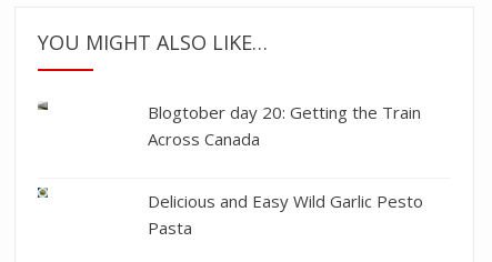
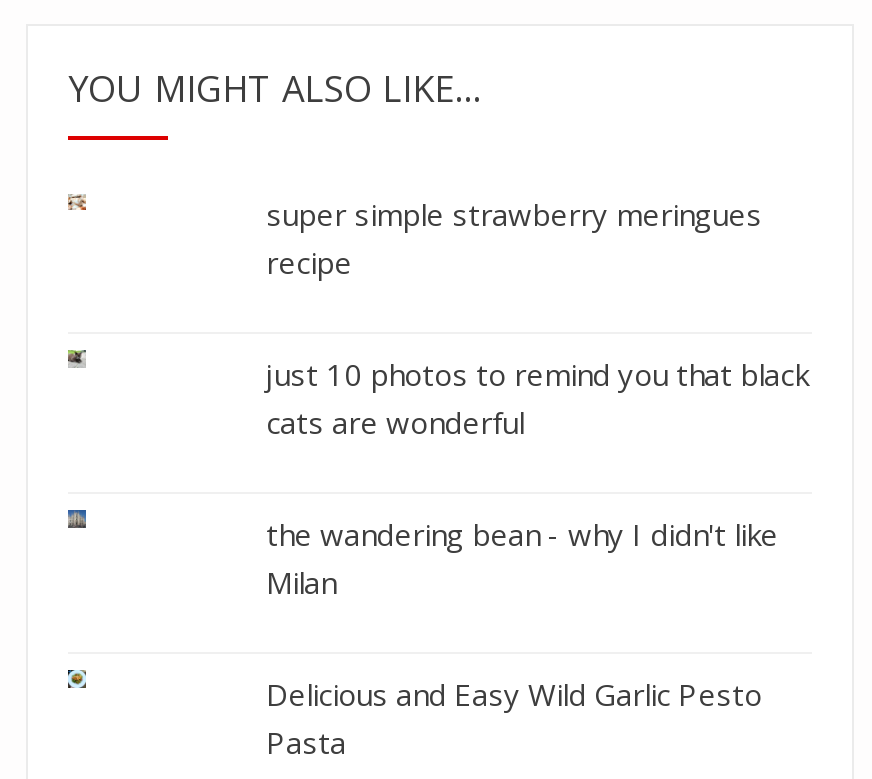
[148,101,421,150] Blogtober day 20: Getting the Train | Across Canada -> [266,195,808,603] super simple strawberry meringues | recipe | just 10 photos to remind you that black | cats are wonderful | the wandering bean - why I didn't like | Milan

